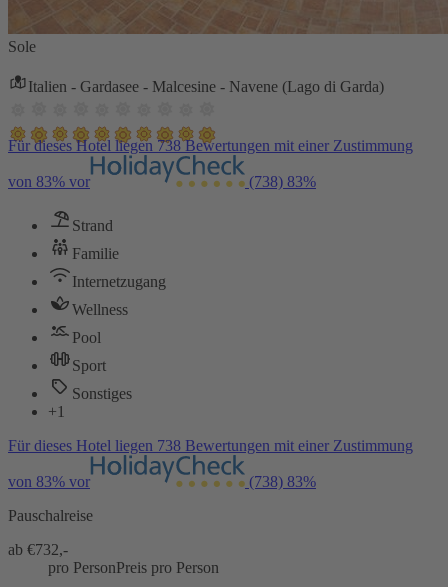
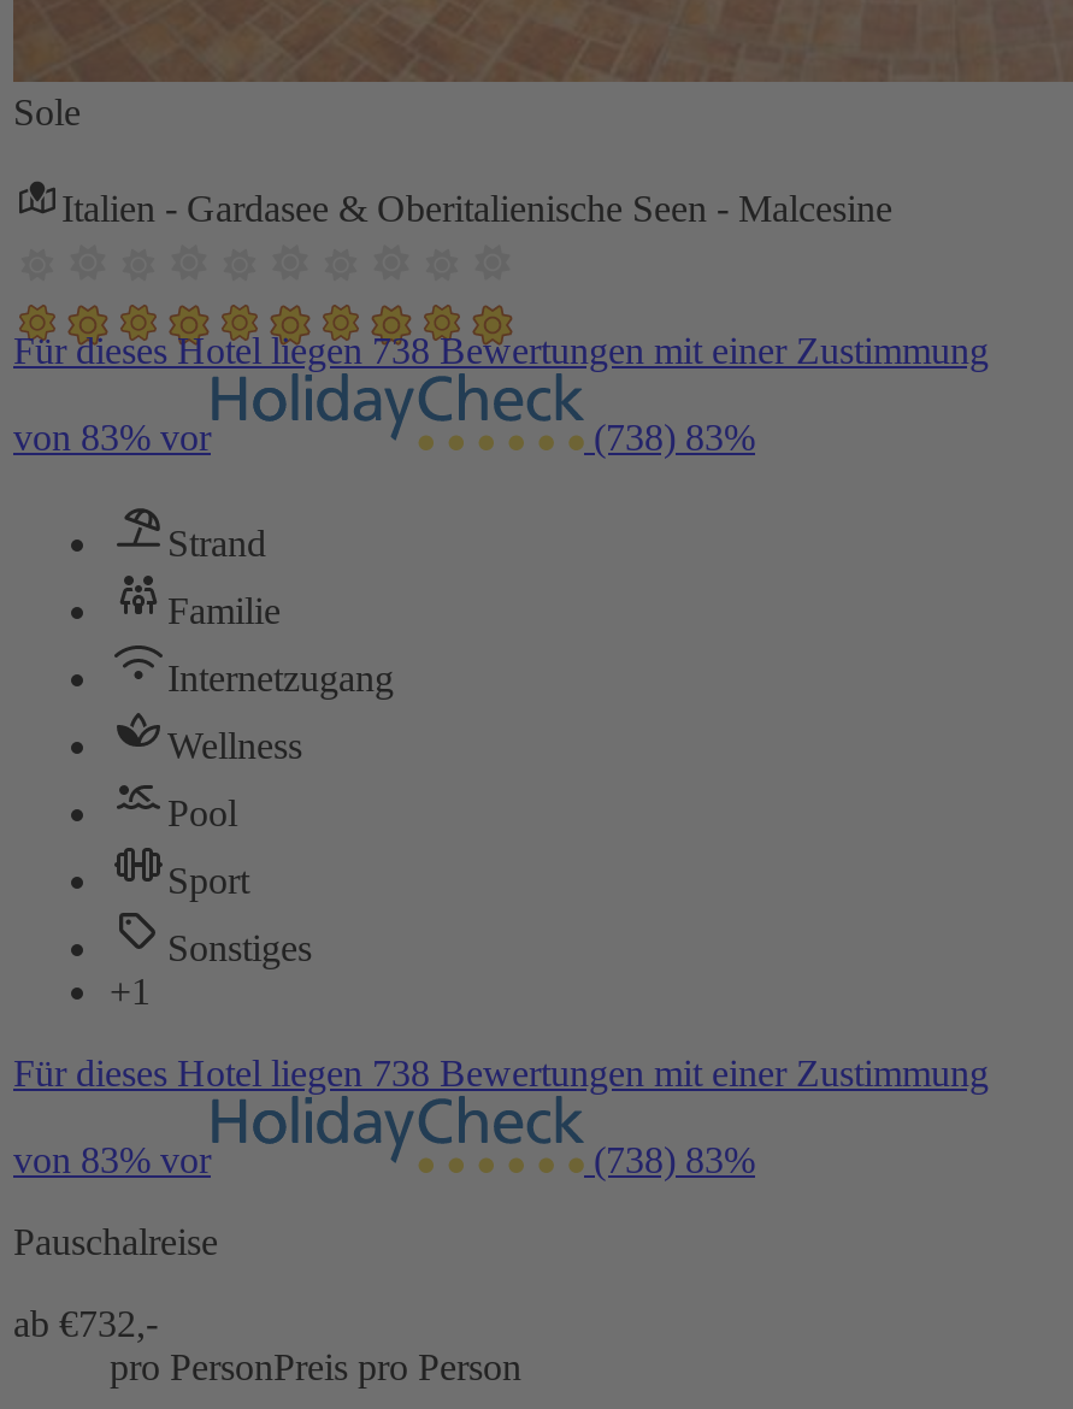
[28,78,384,95] Italien - Gardasee - Malcesine - Navene (Lago di Garda) -> [61,187,892,228] Italien - Gardasee & Oberitalienische Seen - Malcesine

